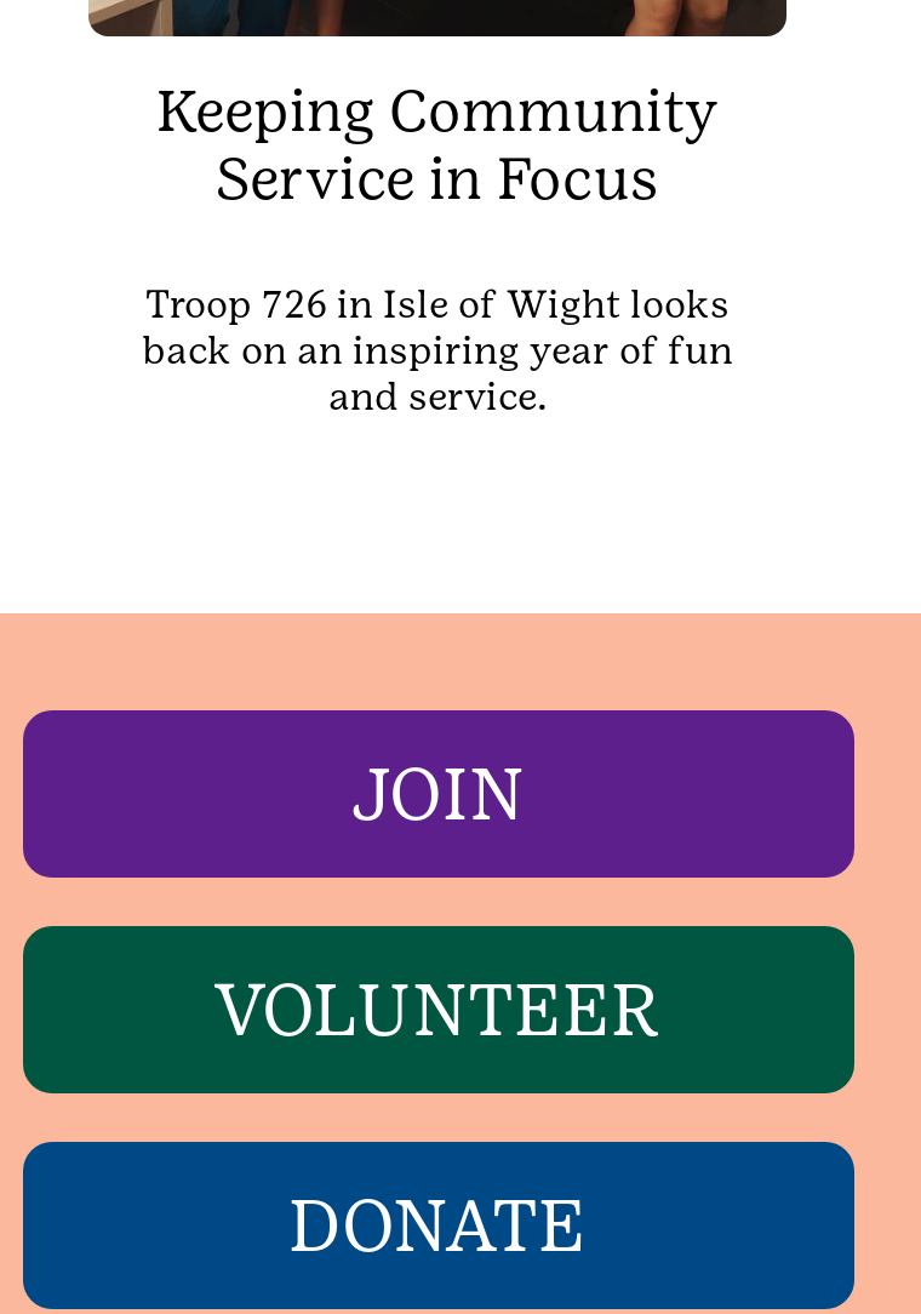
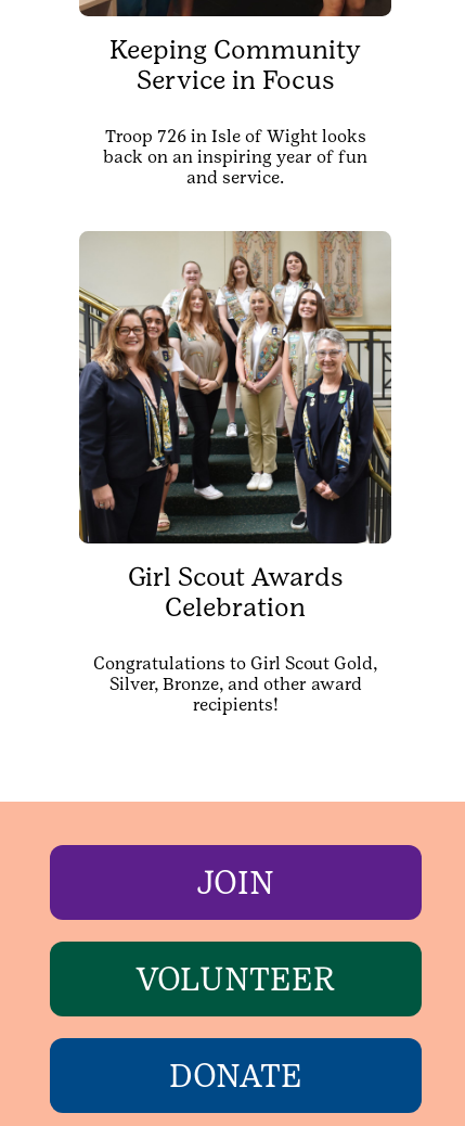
none -> [78,230,392,715] [image] | Girl Scout Awards | Celebration | Congratulations to Girl Scout Gold, | Silver, Bronze, and other award | recipients!

